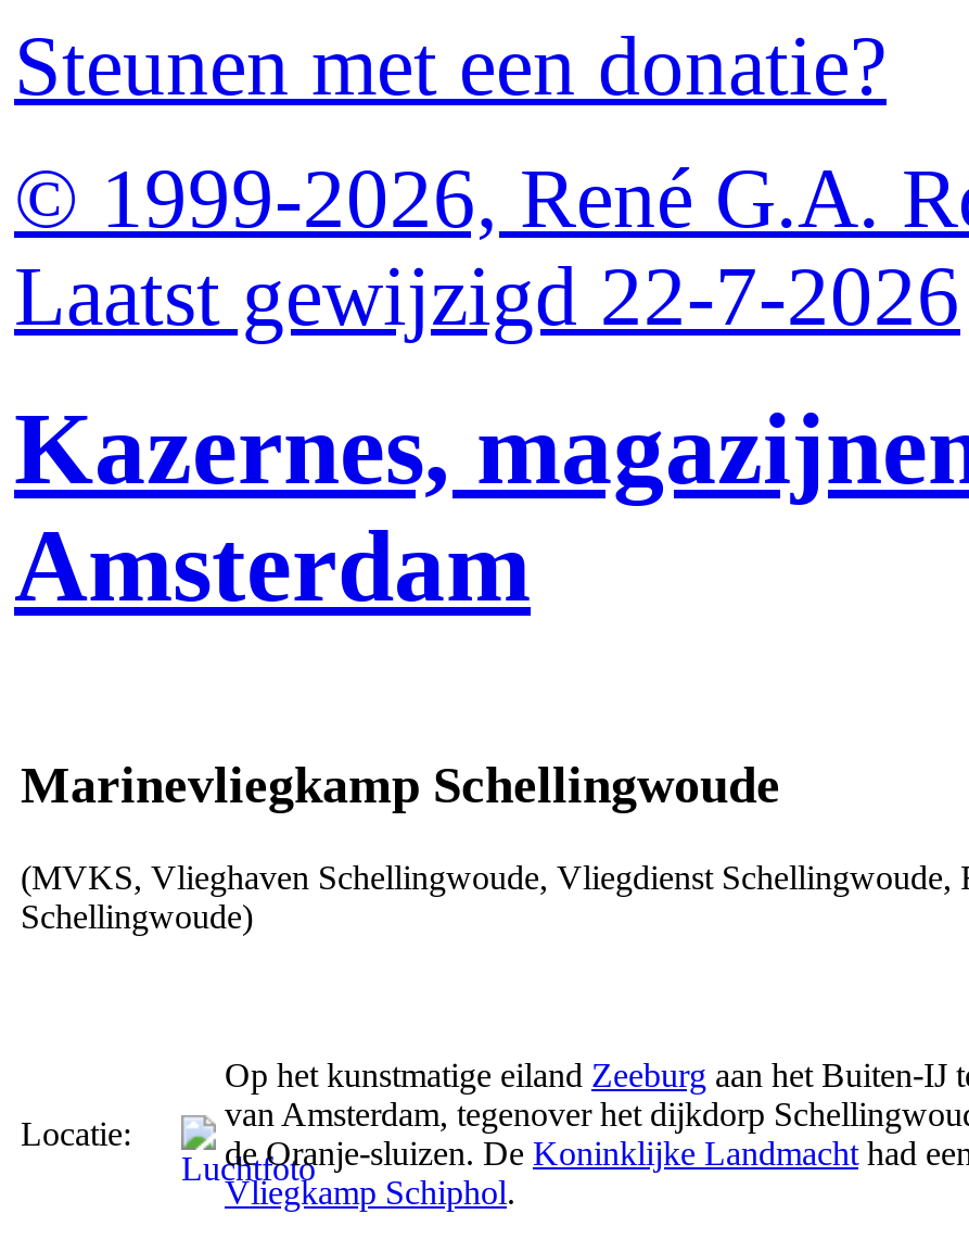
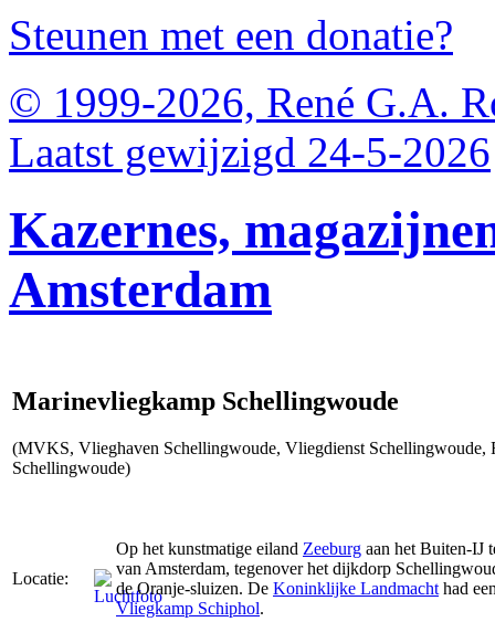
[14,249,960,342] Laatst gewijzigd 22-7-2026 -> [9,128,491,176] Laatst gewijzigd 24-5-2026

